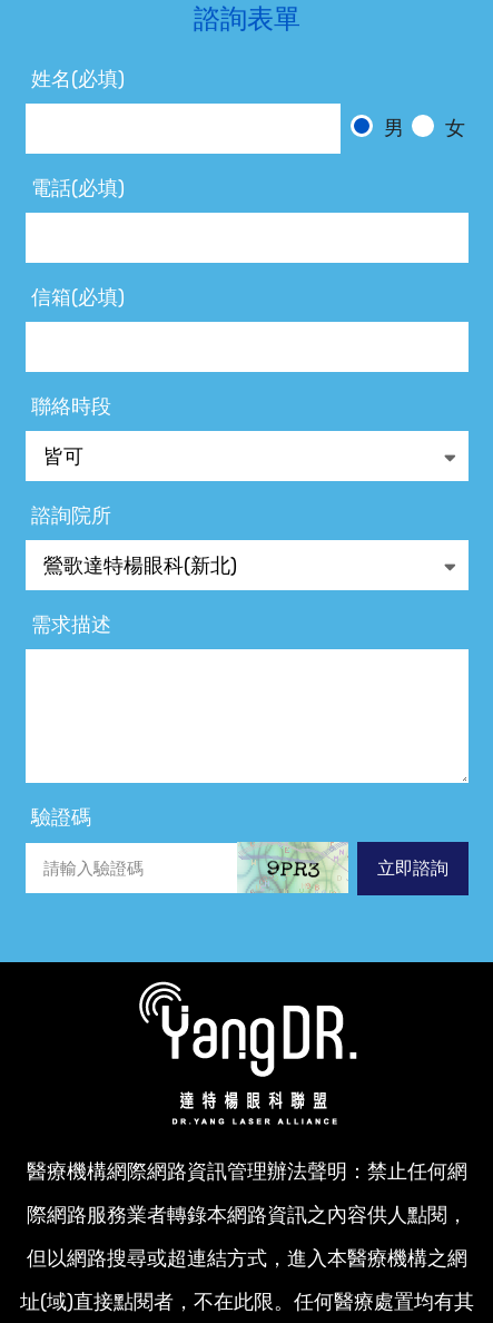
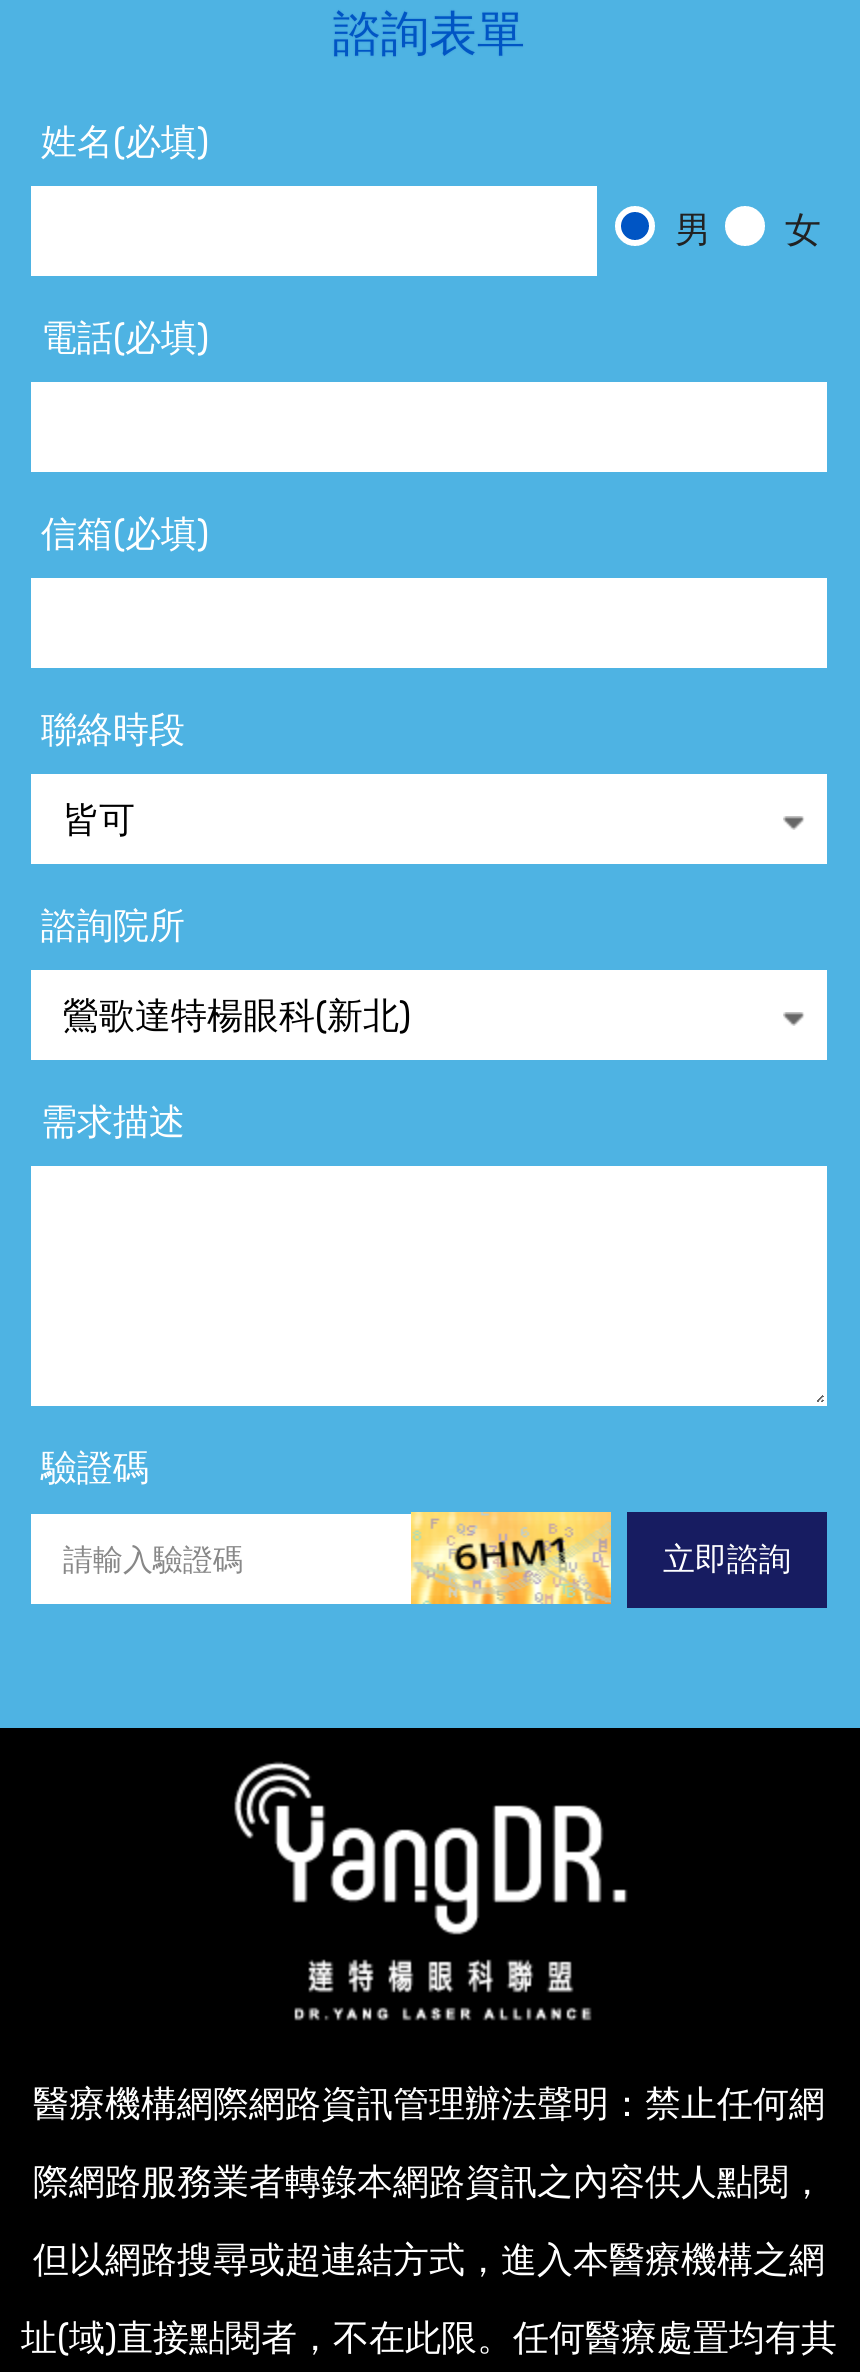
[237,841,349,894] [image] -> [409,1510,613,1606] [image]

